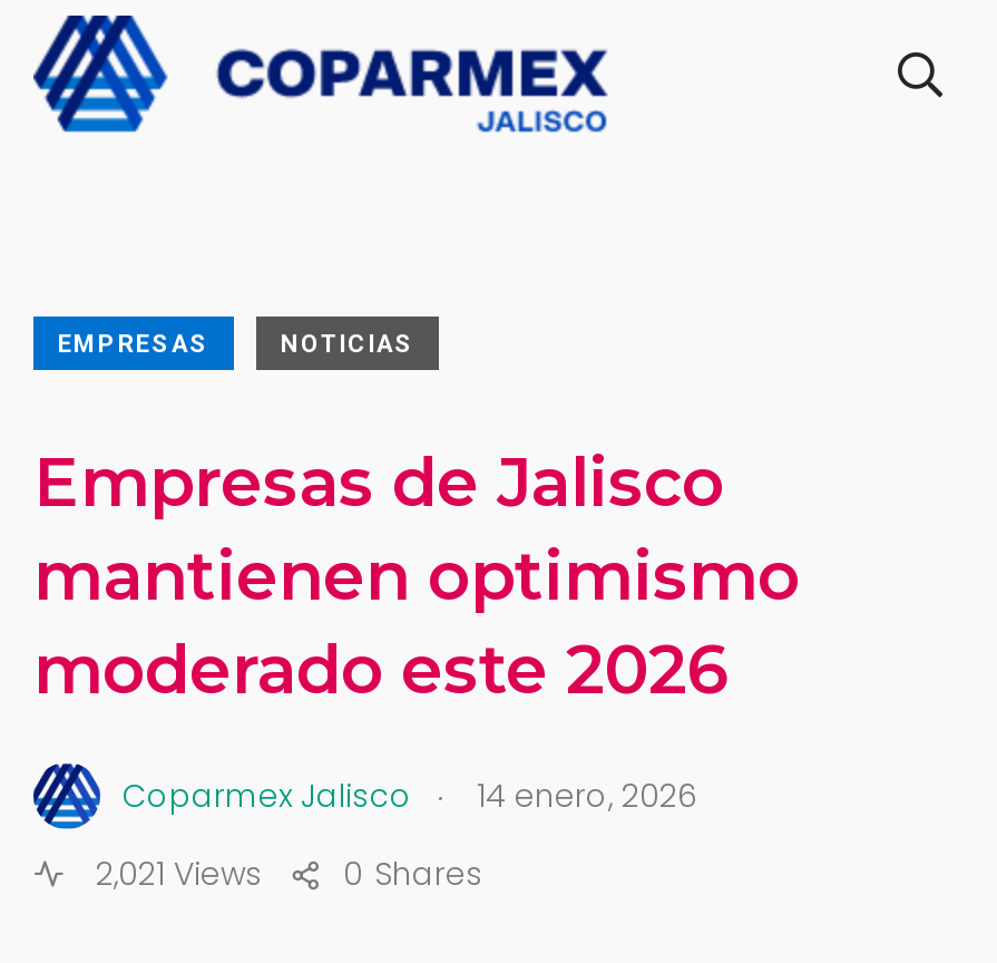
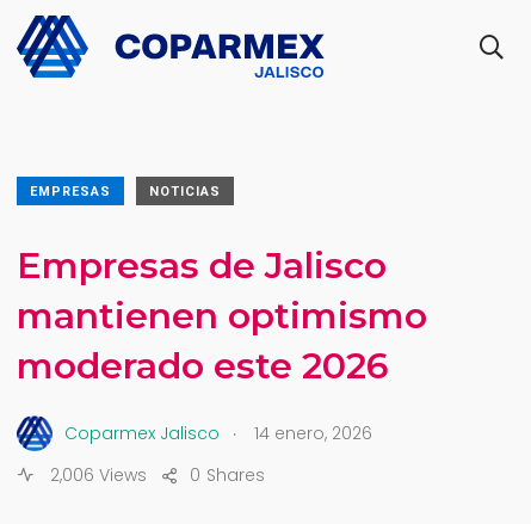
[87,852,483,896] 2,021 Views 0 Shares -> [45,463,265,487] 2,006 Views 0 Shares

